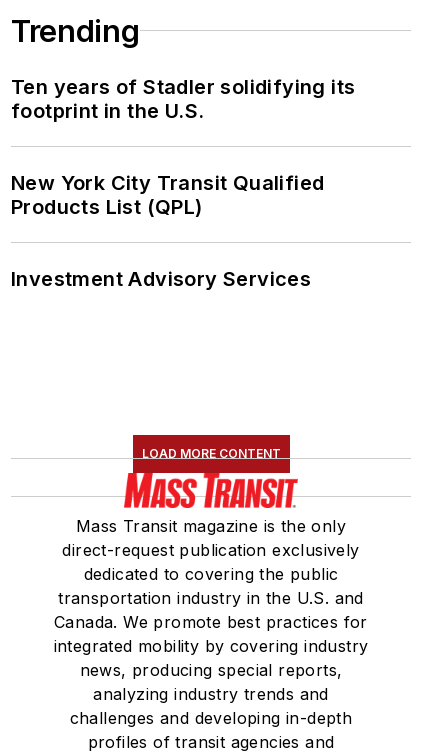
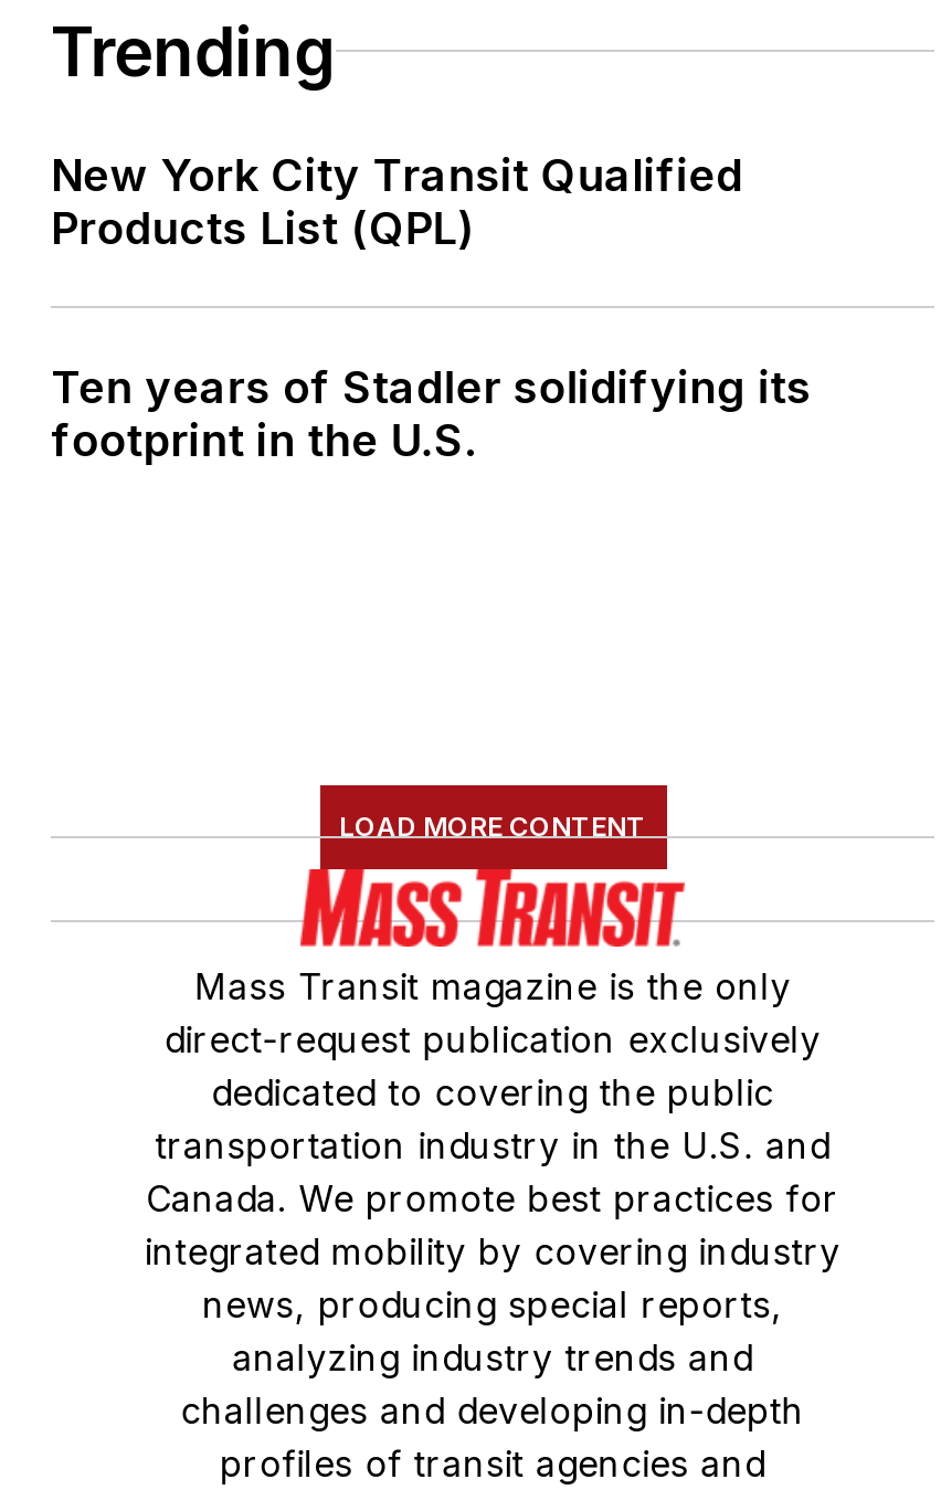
moved [11,75,355,123] -> [51,361,812,467]: Ten years of Stadler solidifying its | footprint in the U.S.
moved [11,171,324,219] -> [51,148,743,254]: New York City Transit Qualified | Products List (QPL)
[11,267,311,291] Investment Advisory Services -> none

